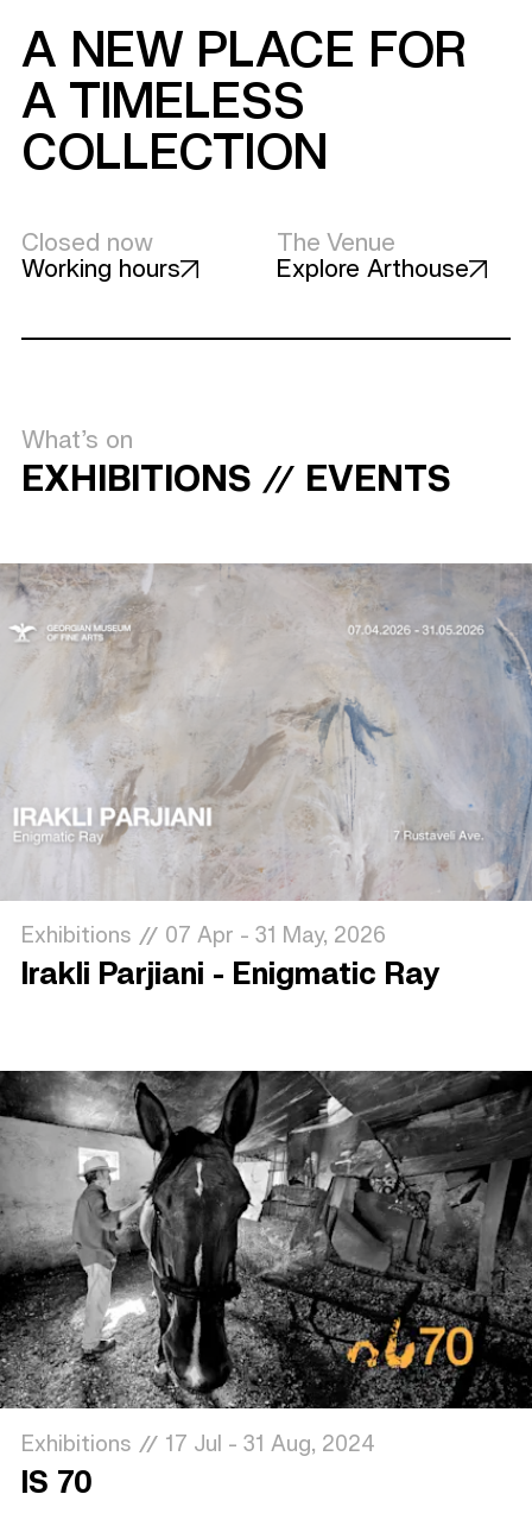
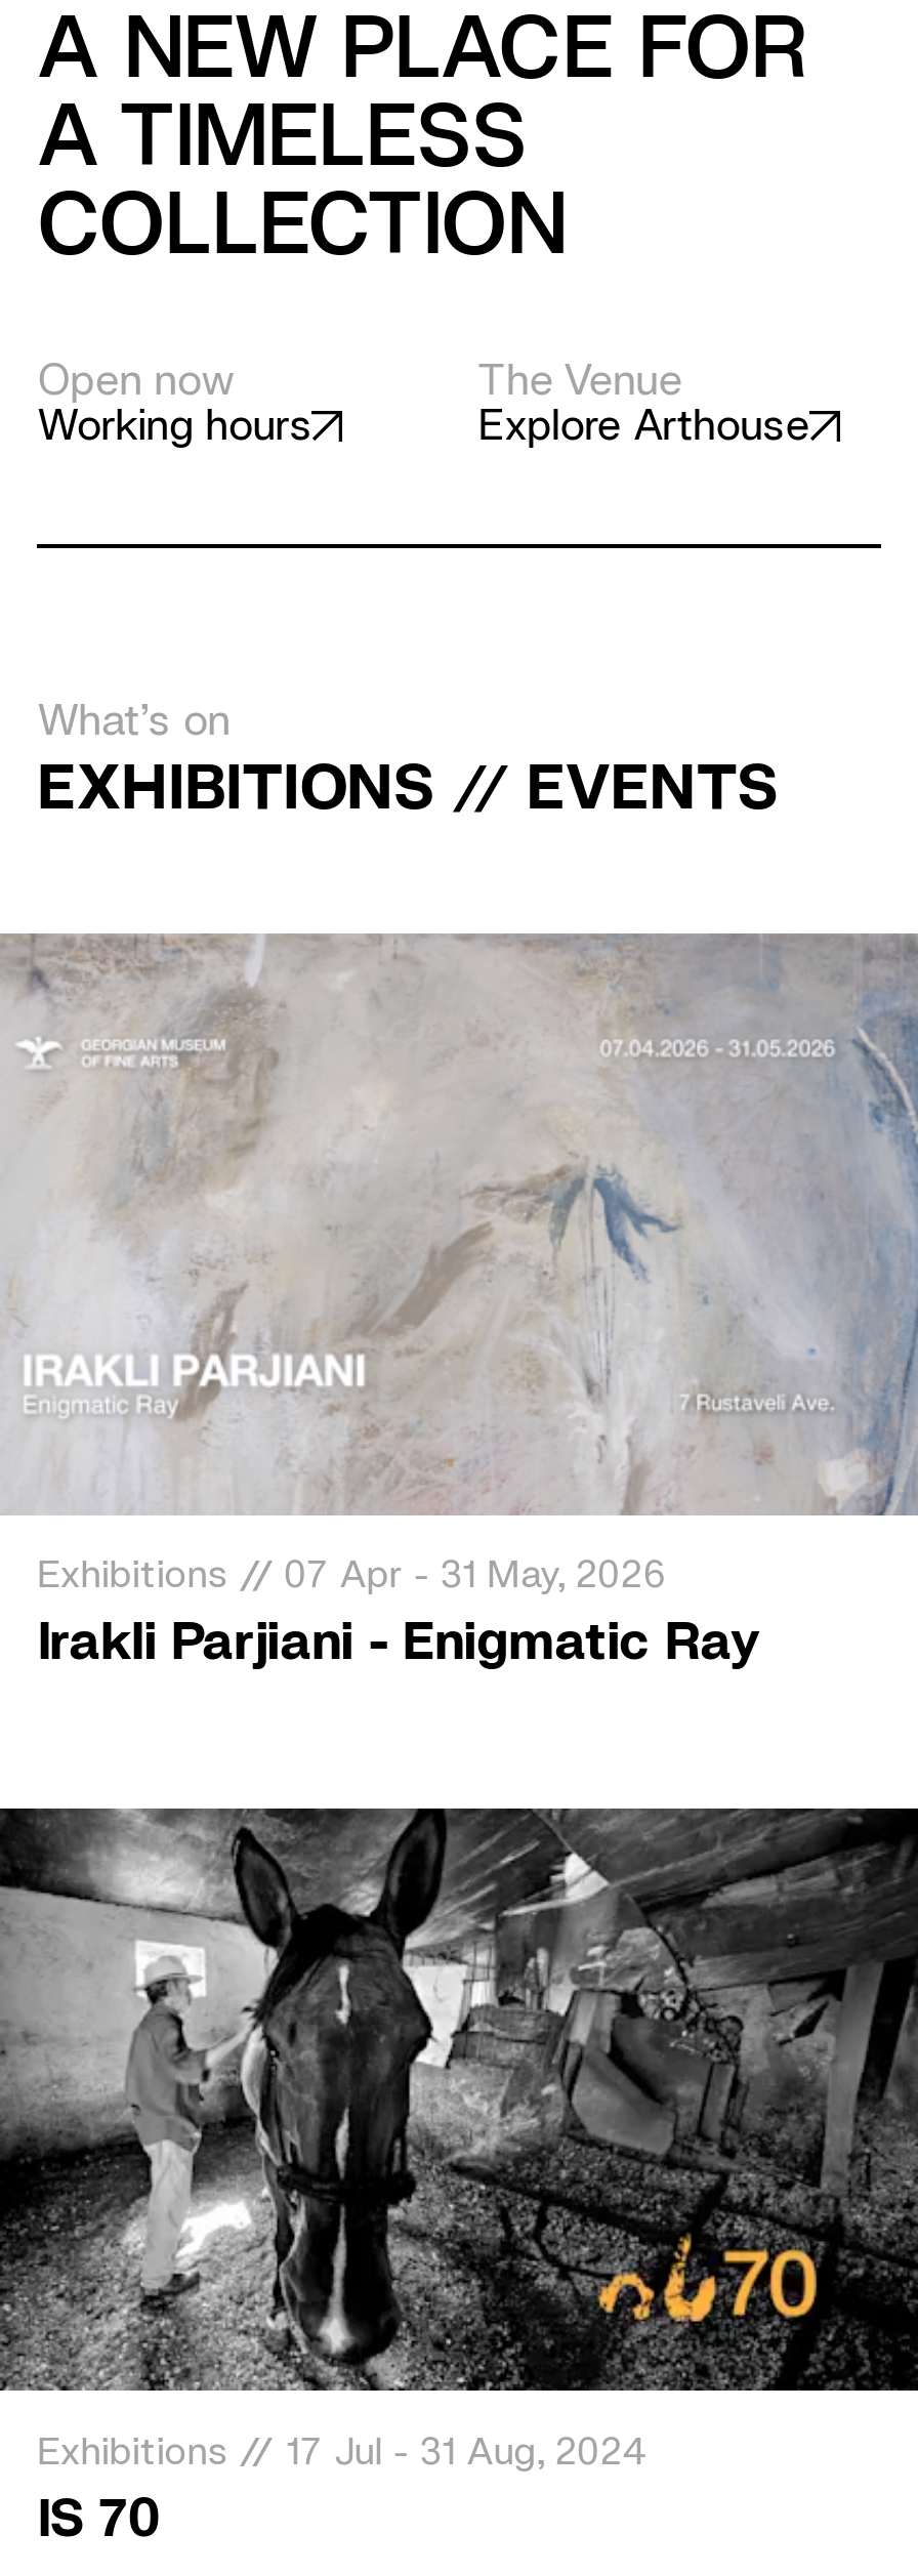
[22,231,154,255] Closed now -> [38,361,234,402] Open now

